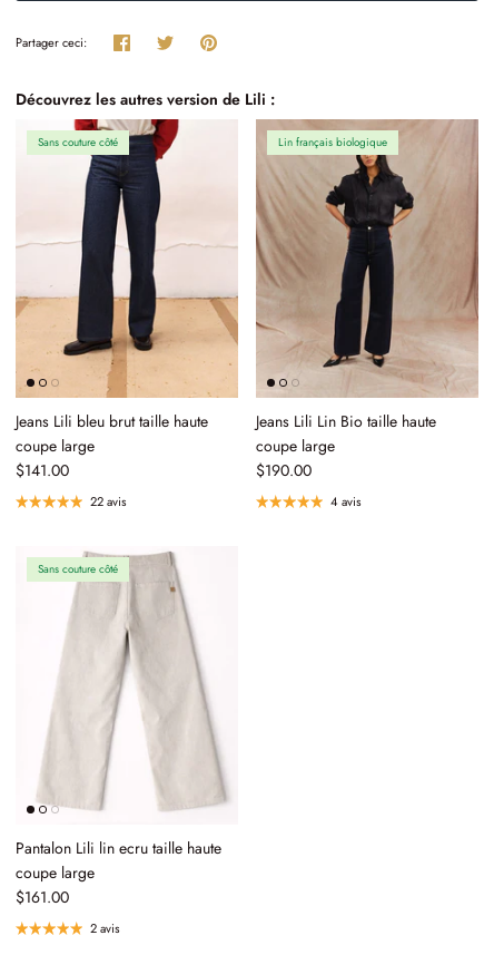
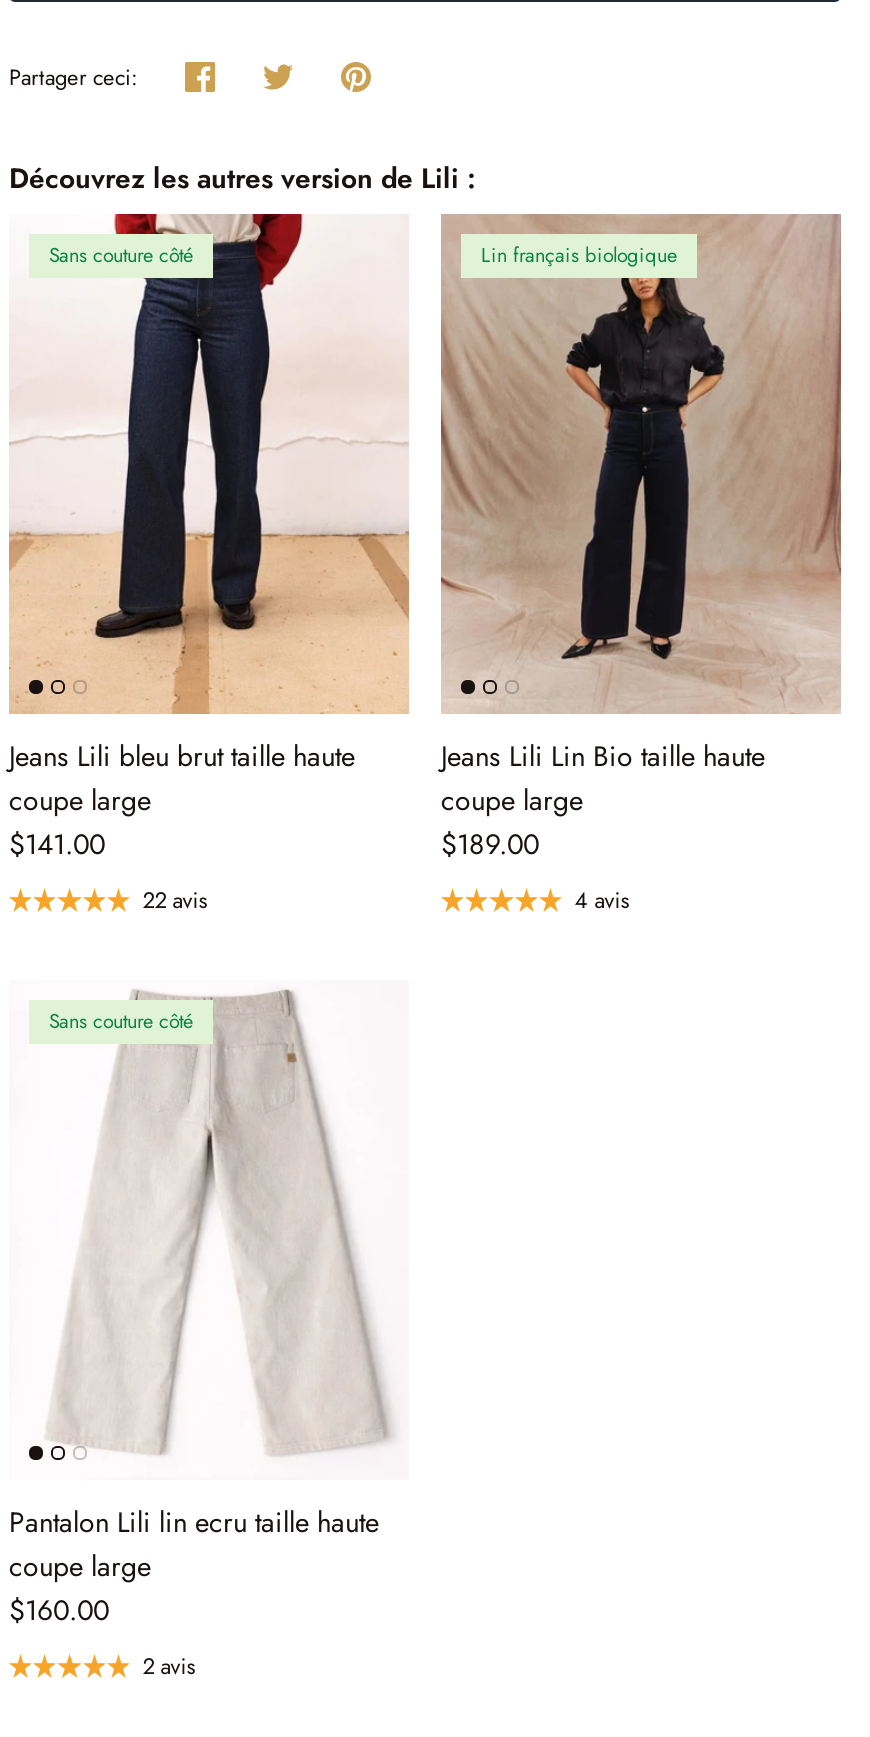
[256,459,312,482] $190.00 -> [441,824,539,864] $189.00
[16,886,69,908] $161.00 -> [9,1590,109,1630] $160.00

